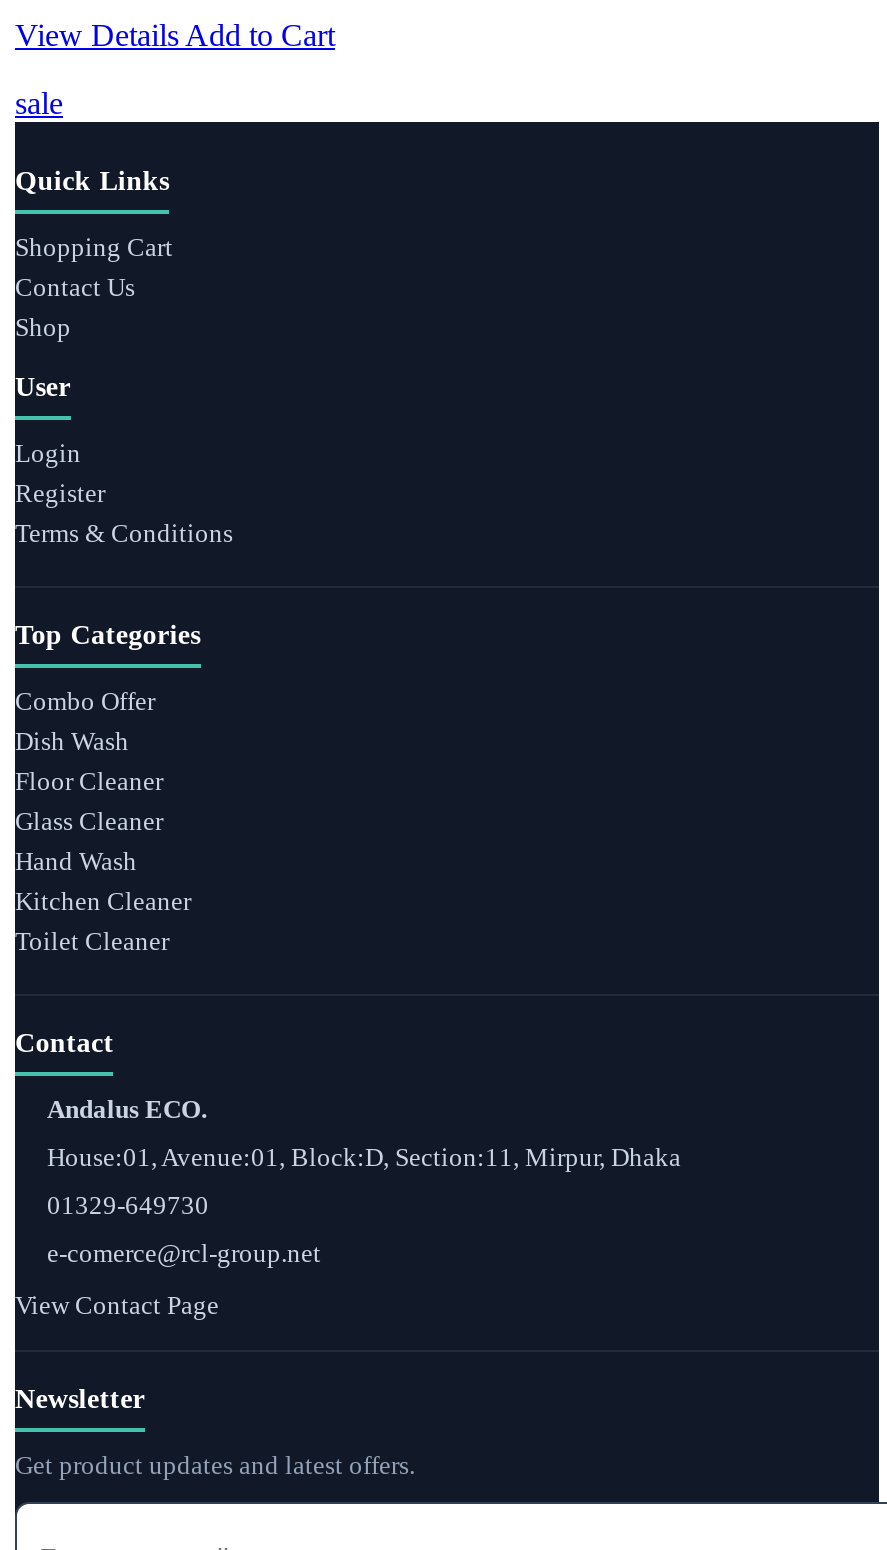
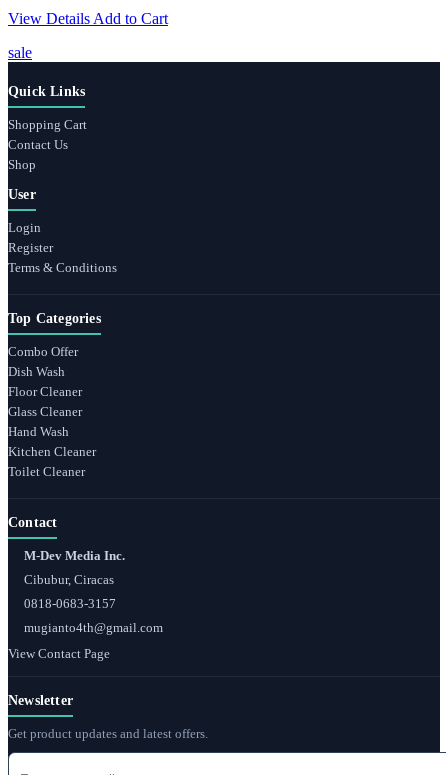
[47,1095,207,1125] Andalus ECO. -> [24,548,125,563] M-Dev Media Inc.
[47,1143,681,1173] House:01, Avenue:01, Block:D, Section:11, Mirpur, Dhaka -> [24,572,114,587] Cibubur, Ciracas
[47,1191,209,1221] 01329-649730 -> [24,596,116,611] 0818-0683-3157
[47,1239,321,1269] e-comerce@rcl-group.net -> [24,620,163,635] mugianto4th@gmail.com

